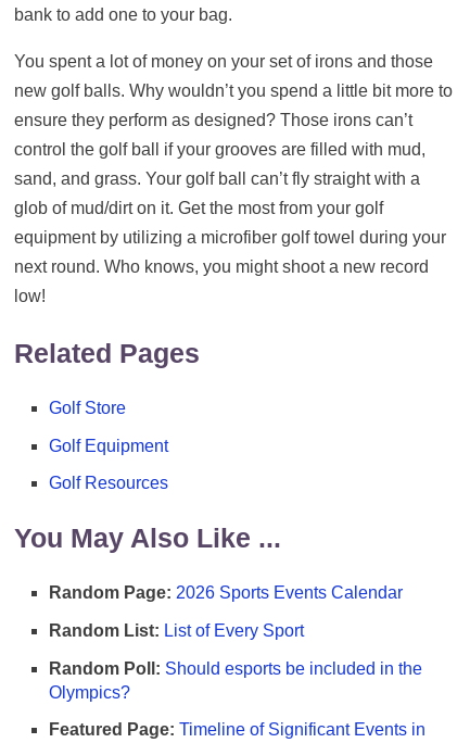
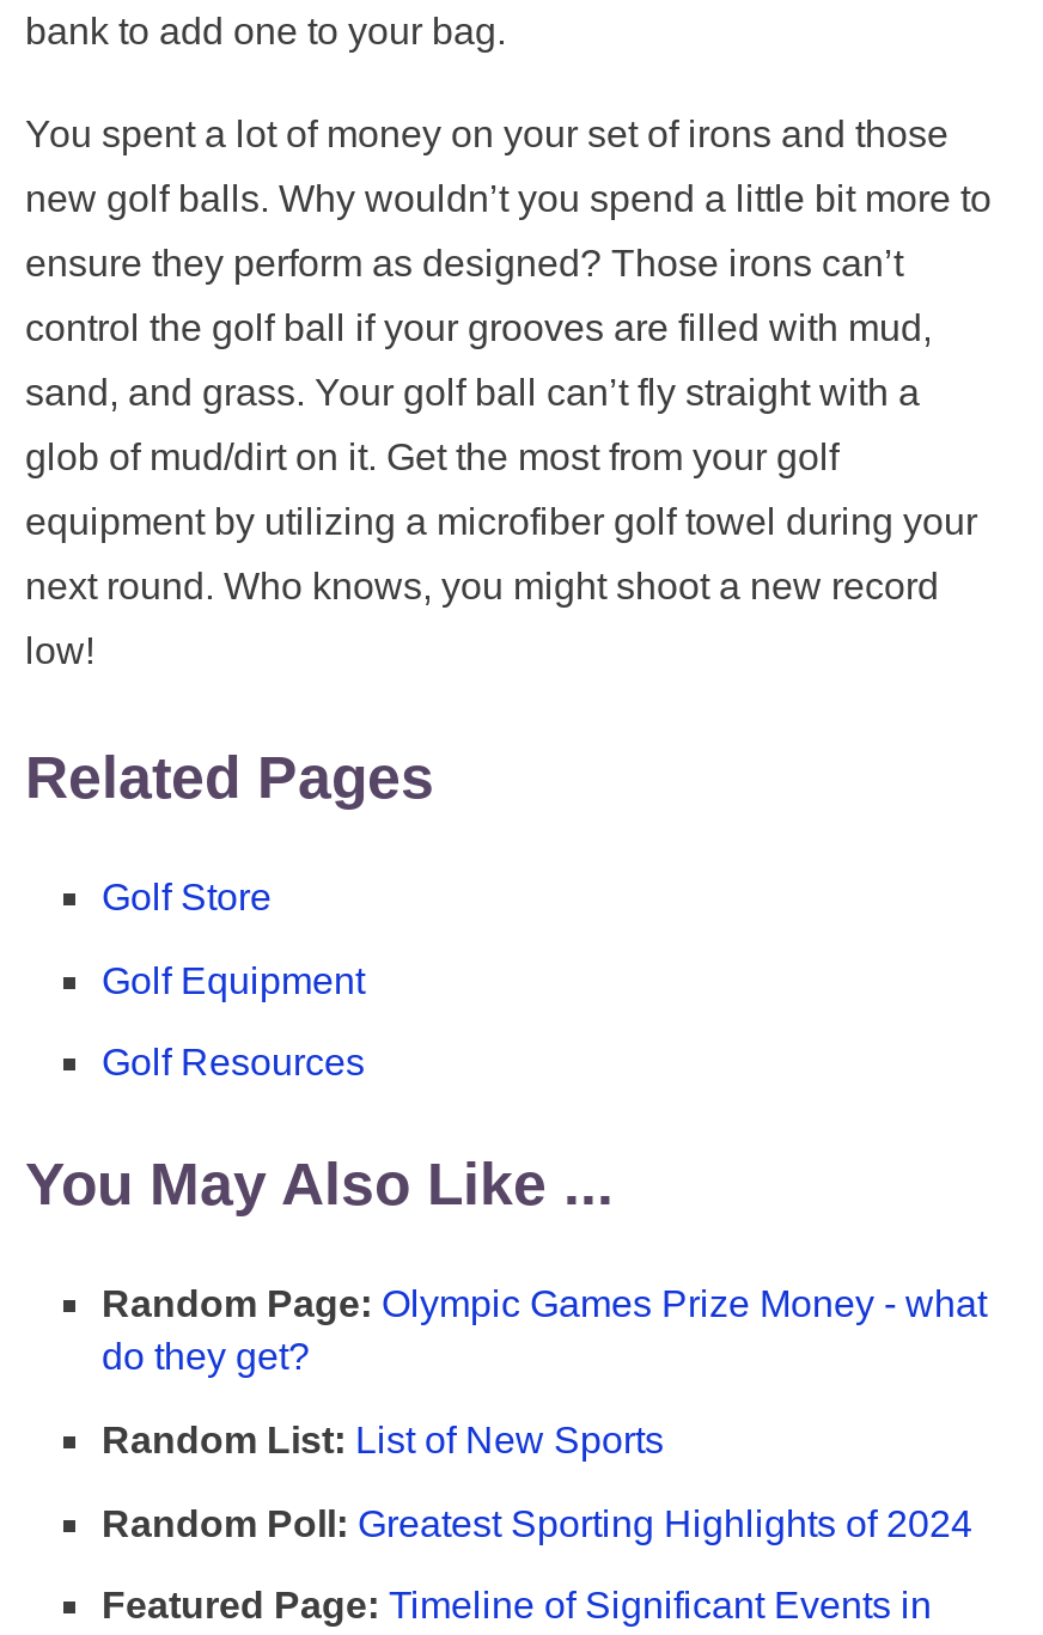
[49,583,403,602] Random Page: 2026 Sports Events Calendar -> [102,1283,987,1376] Random Page: Olympic Games Prize Money - what | do they get?
[49,621,304,639] Random List: List of Every Sport -> [102,1419,664,1460] Random List: List of New Sports
[49,659,422,701] Random Poll: Should esports be included in the | Olympics? -> [102,1502,972,1543] Random Poll: Greatest Sporting Highlights of 2024

